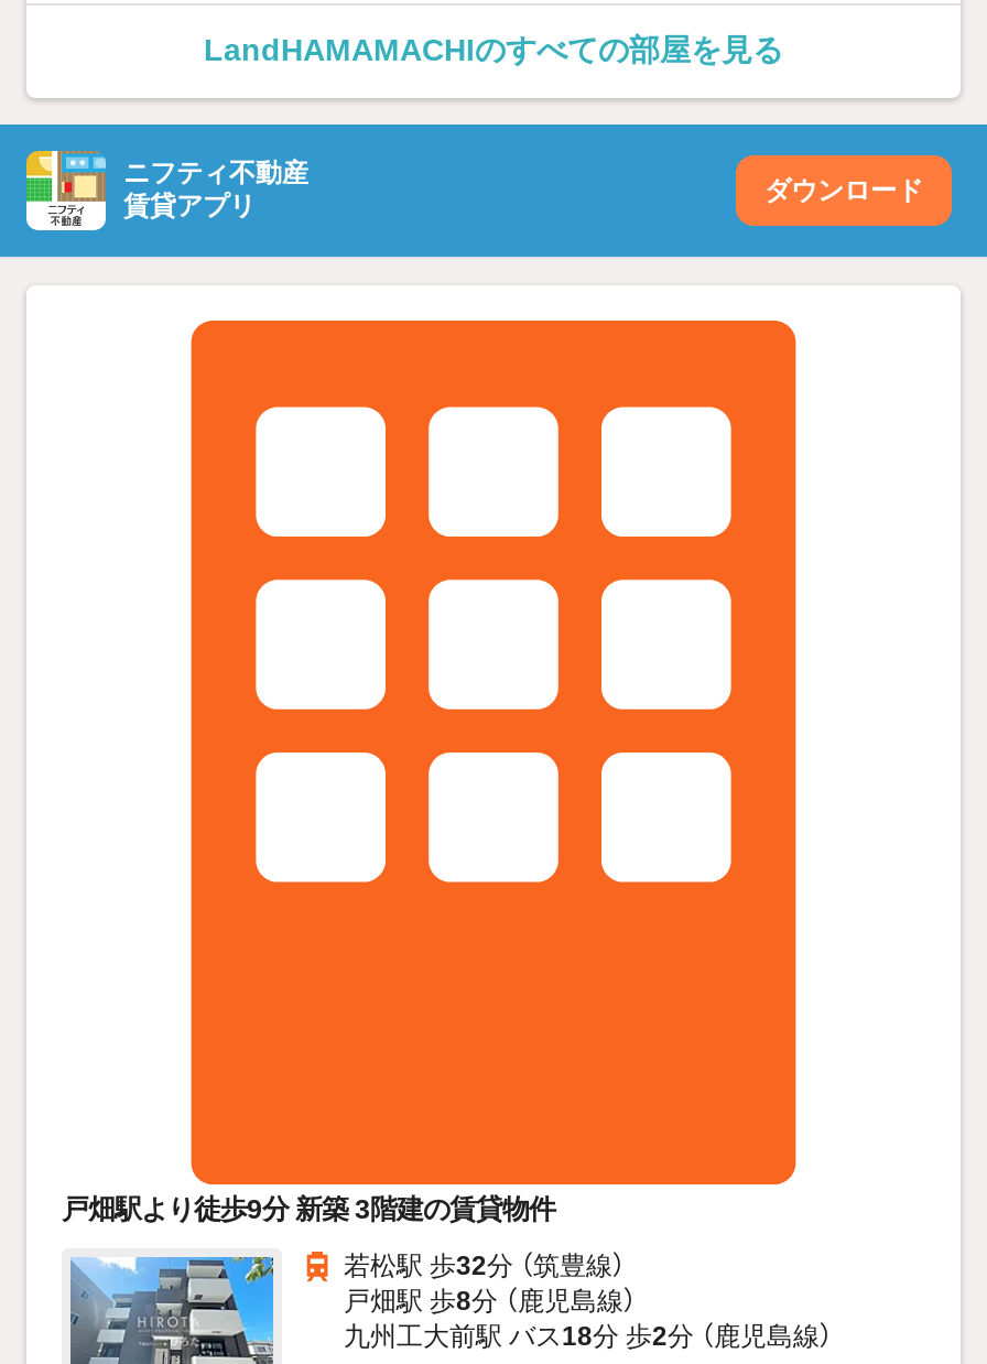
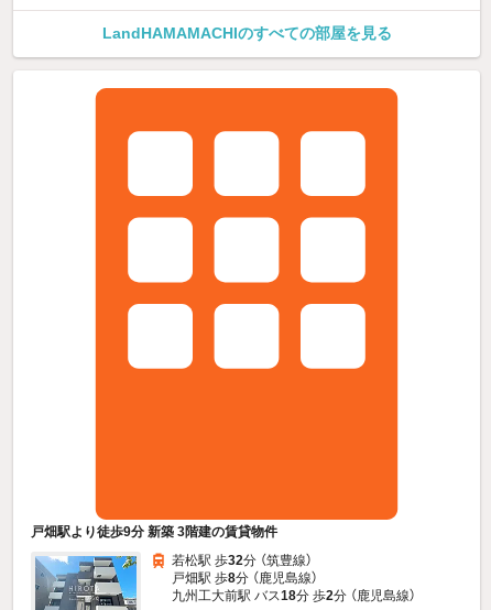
[7,121,980,260] [image] | ニフティ不動産 | 賃貸アプリ | ダウンロード -> none

